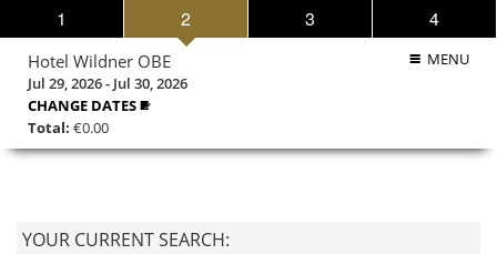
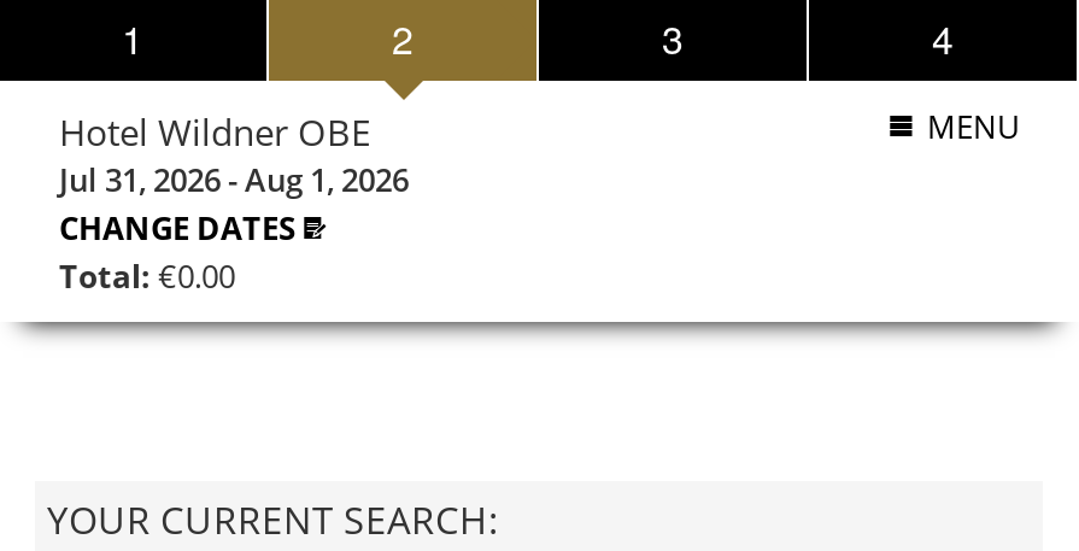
[28,73,187,93] Jul 29, 2026 -Jul 30, 2026 -> [59,158,409,201] Jul 31, 2026 -Aug 1, 2026

